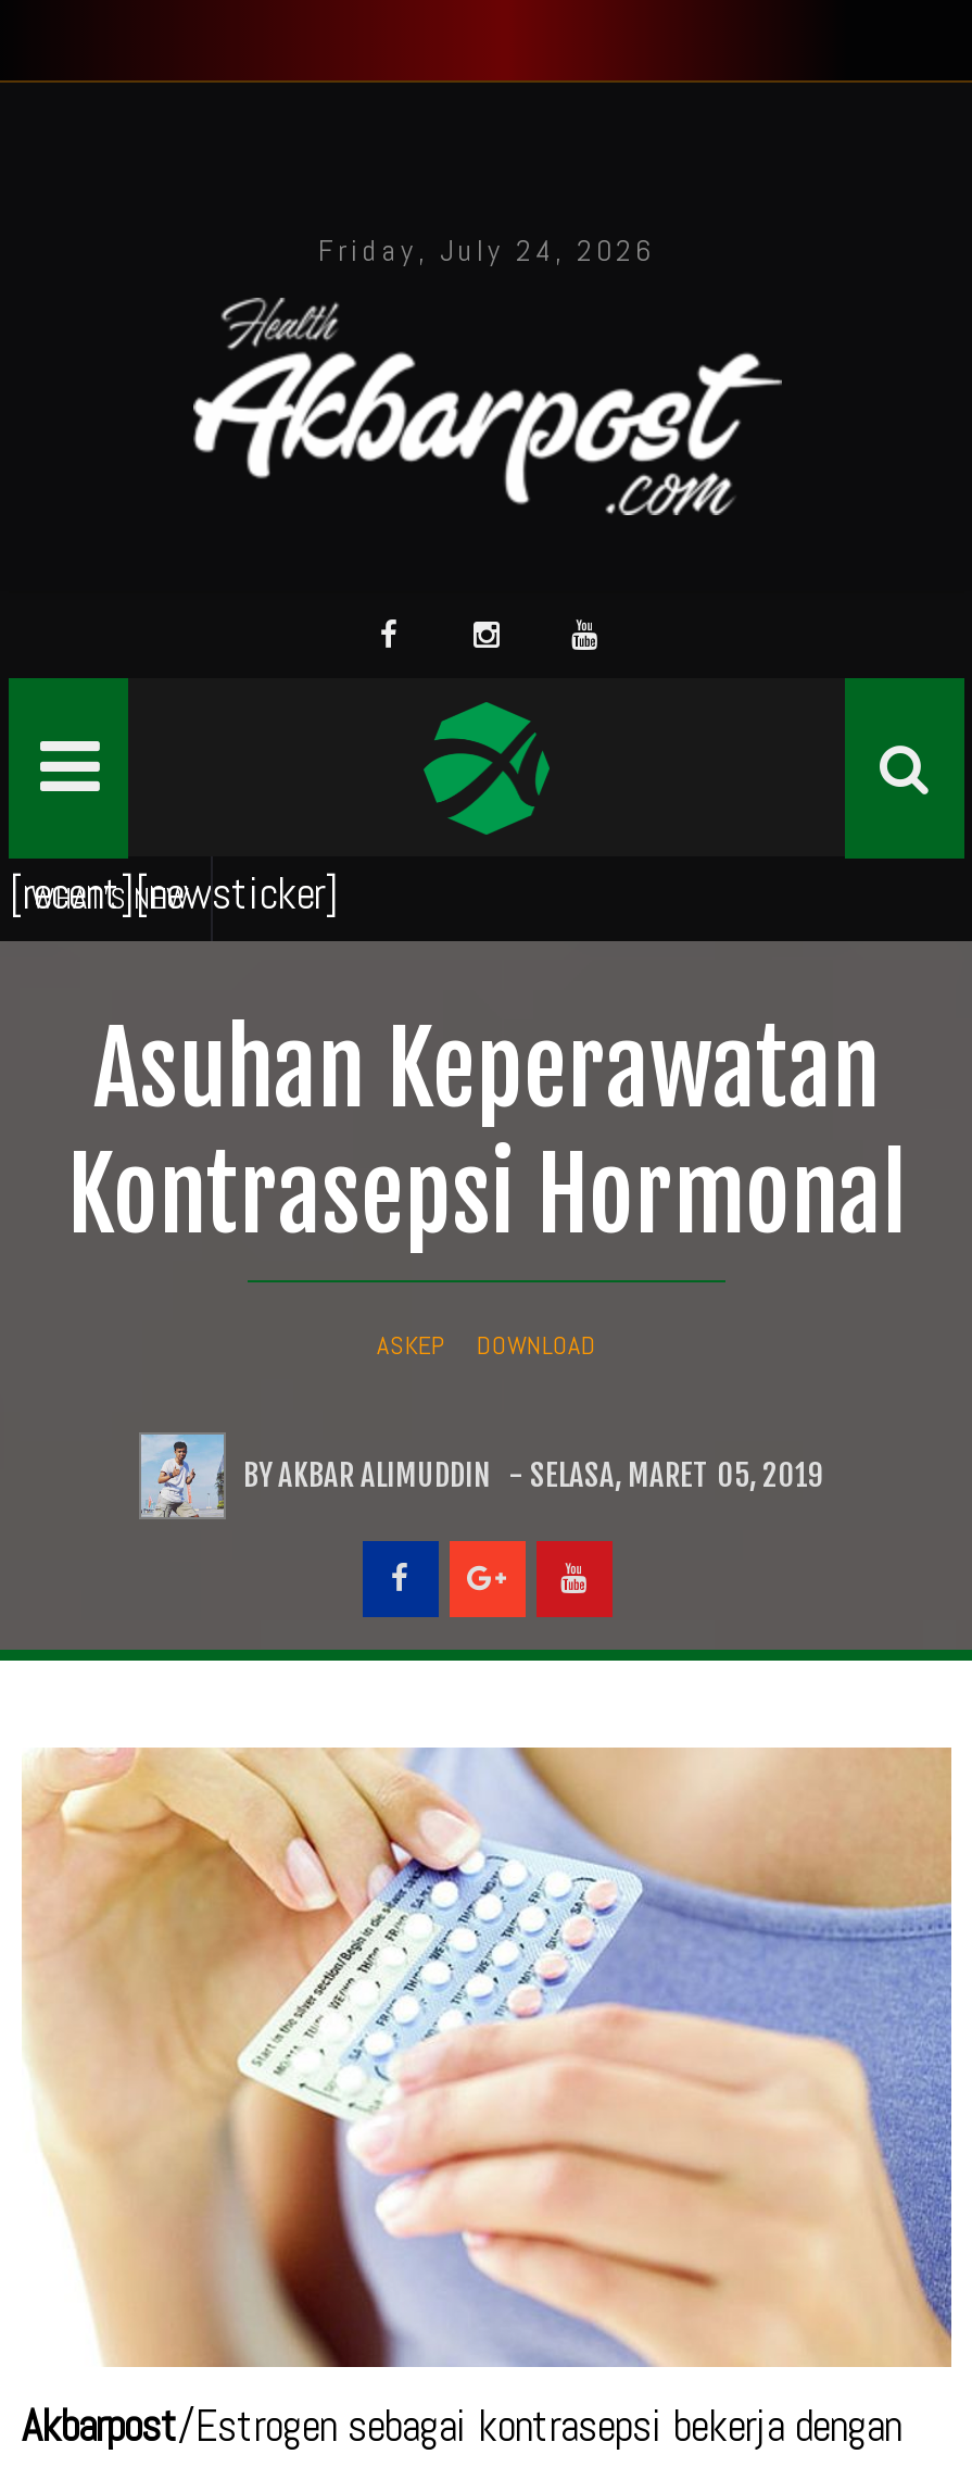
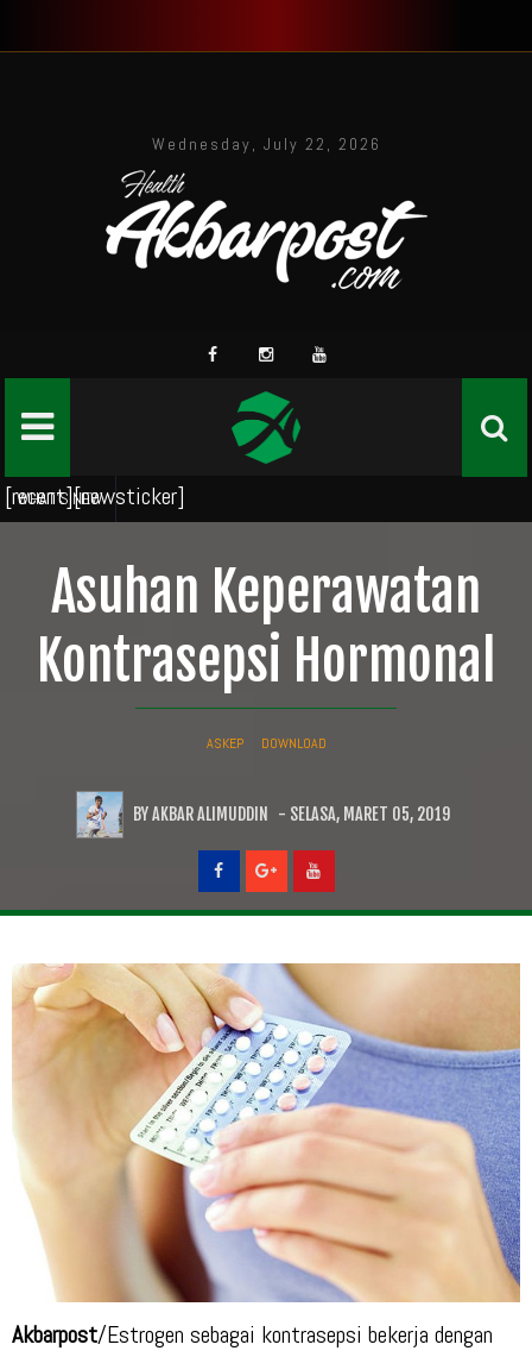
[318,230,655,270] Friday, July 24, 2026 -> [151,133,381,155] Wednesday, July 22, 2026

